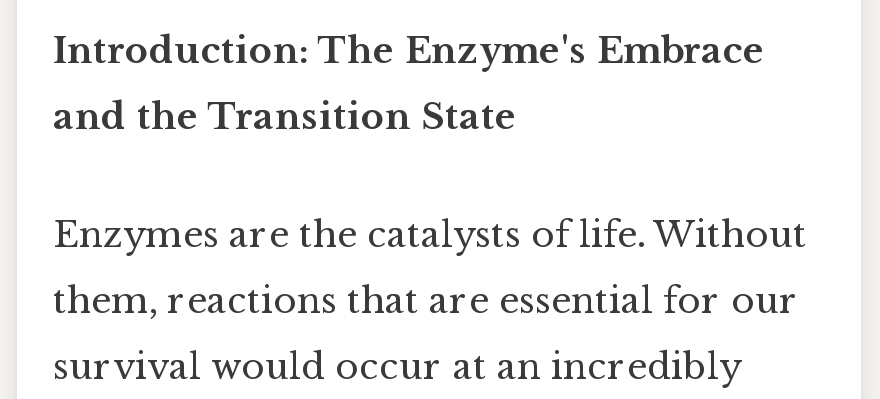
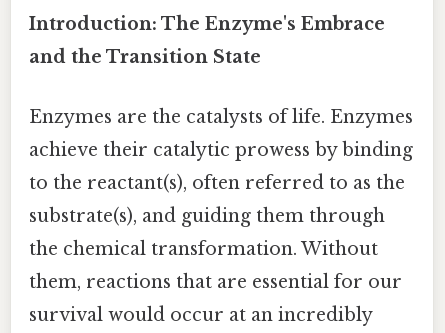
[53,212,807,256] Enzymes are the catalysts of life. Without -> [29,106,413,260] Enzymes are the catalysts of life. Enzymes | achieve their catalytic prowess by binding | to the reactant(s), often referred to as the | substrate(s), and guiding them through | the chemical transformation. Without

